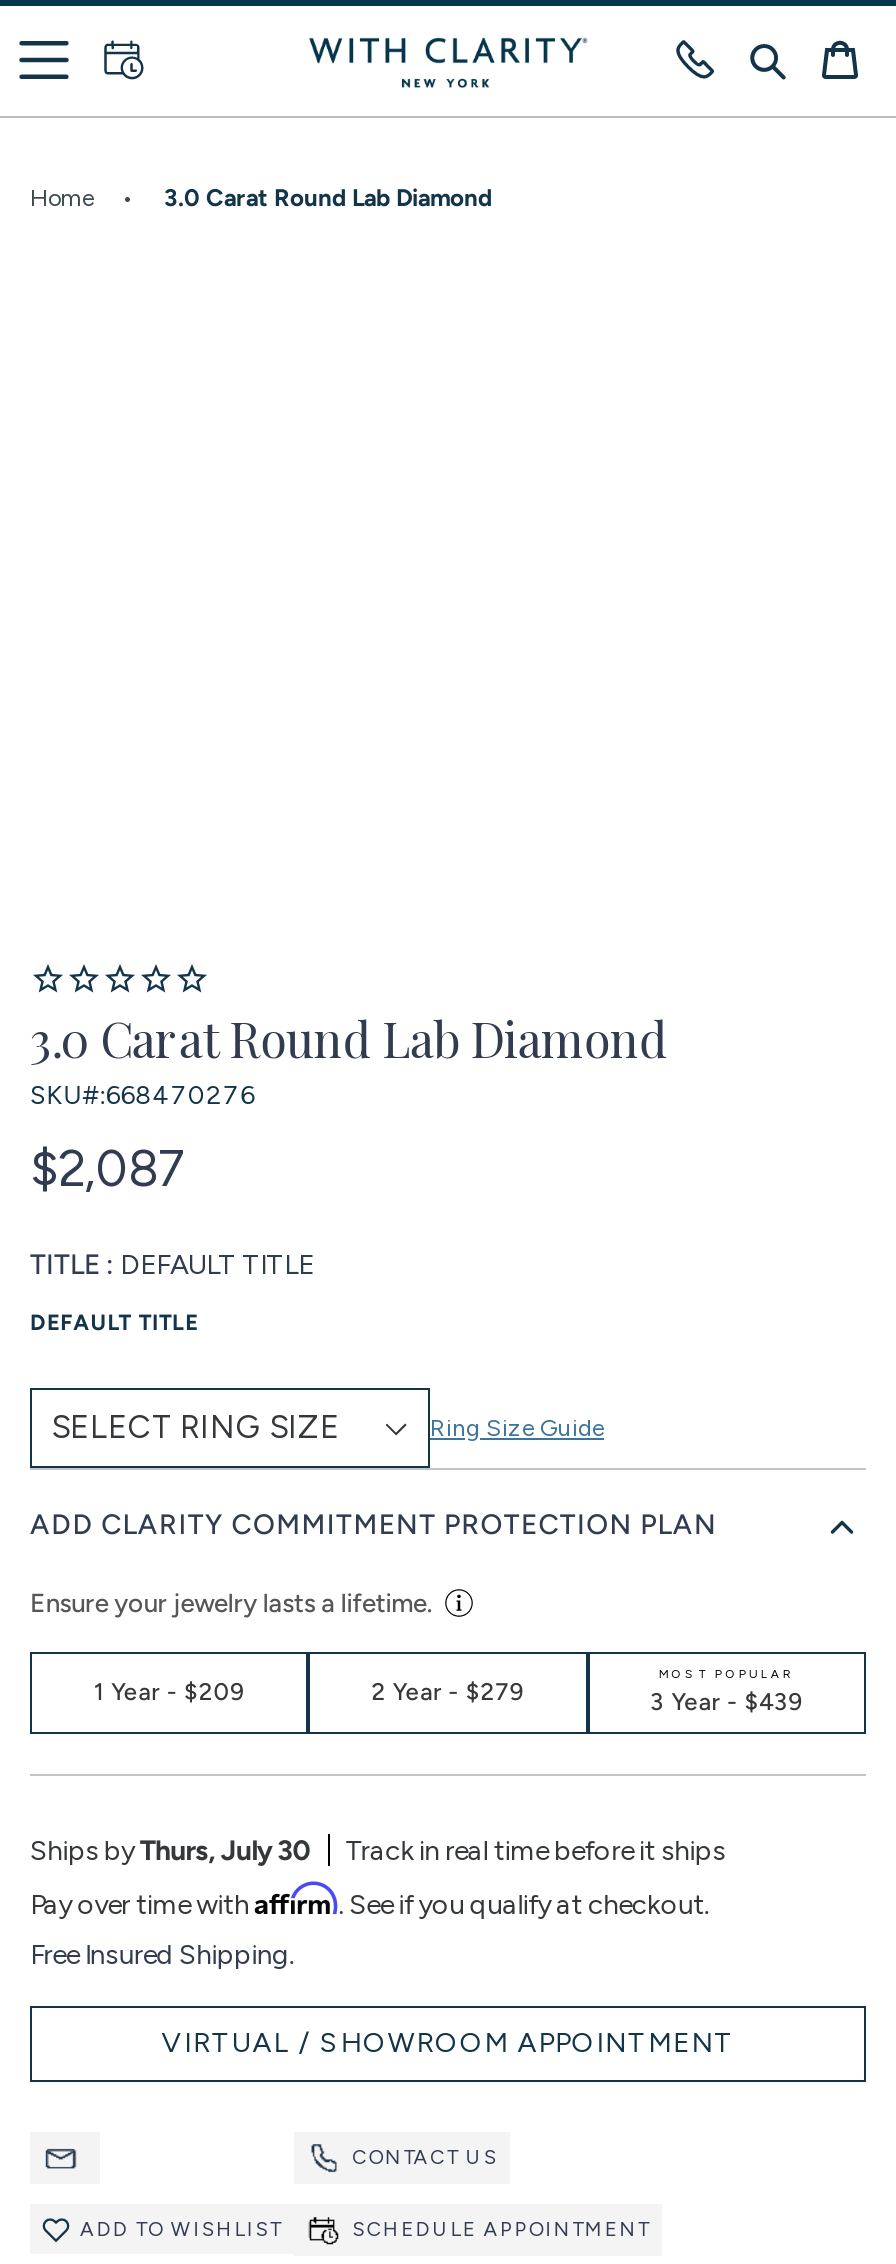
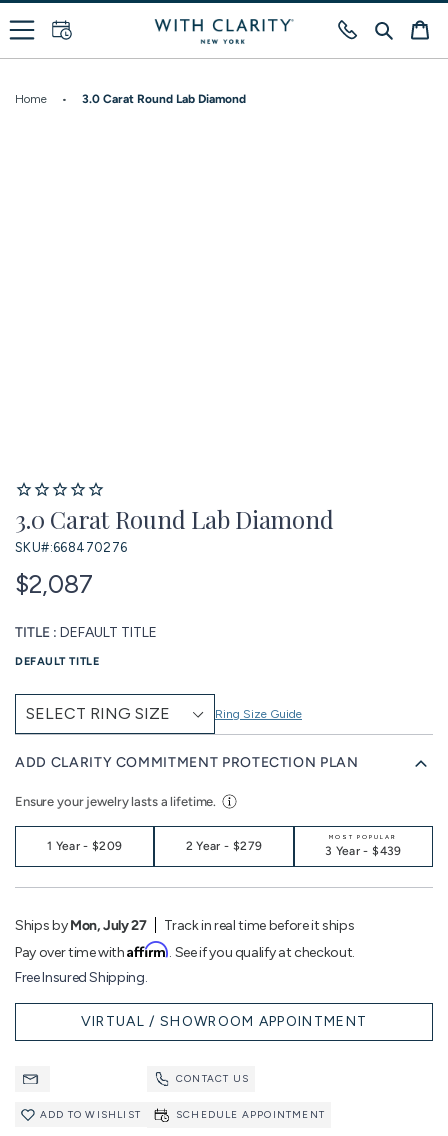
[30,1834,310,1868] Ships byThurs, July 30 -> [15,917,147,934] Ships byMon, July 27

